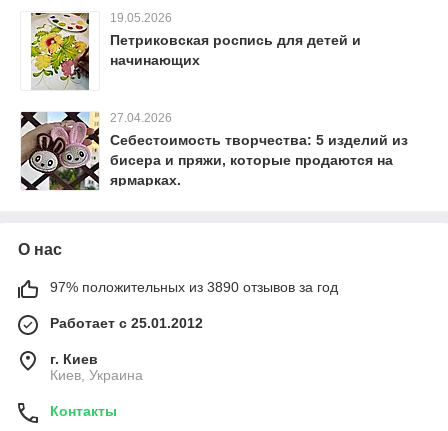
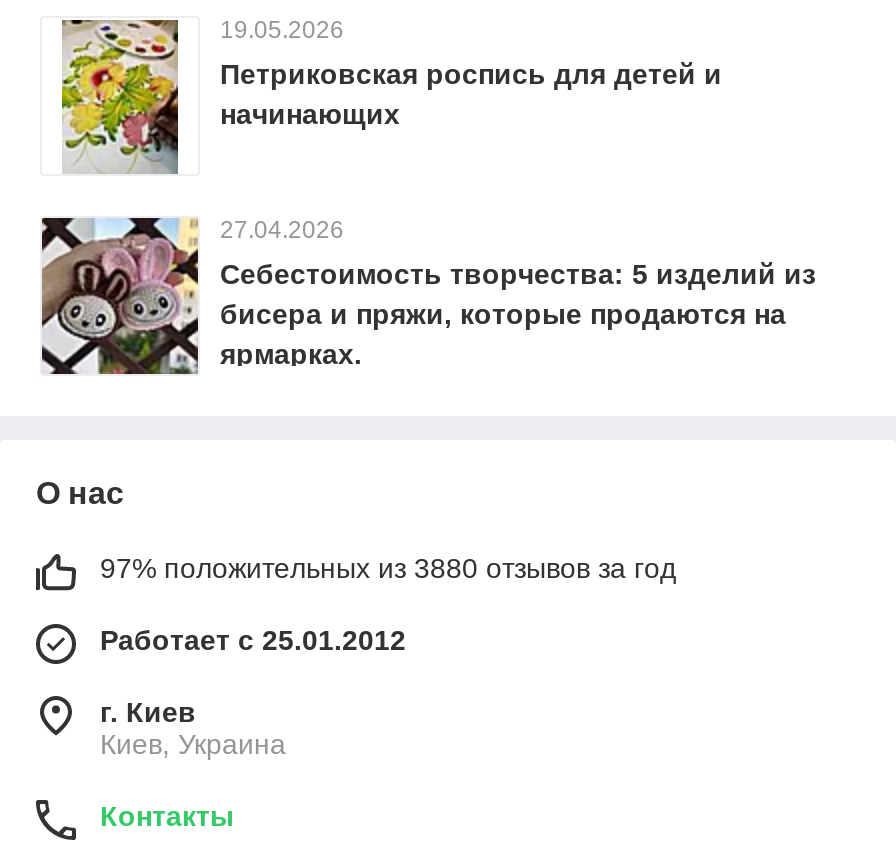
[50,279,338,295] 97% положительных из 3890 отзывов за год -> [100,552,676,584] 97% положительных из 3880 отзывов за год

